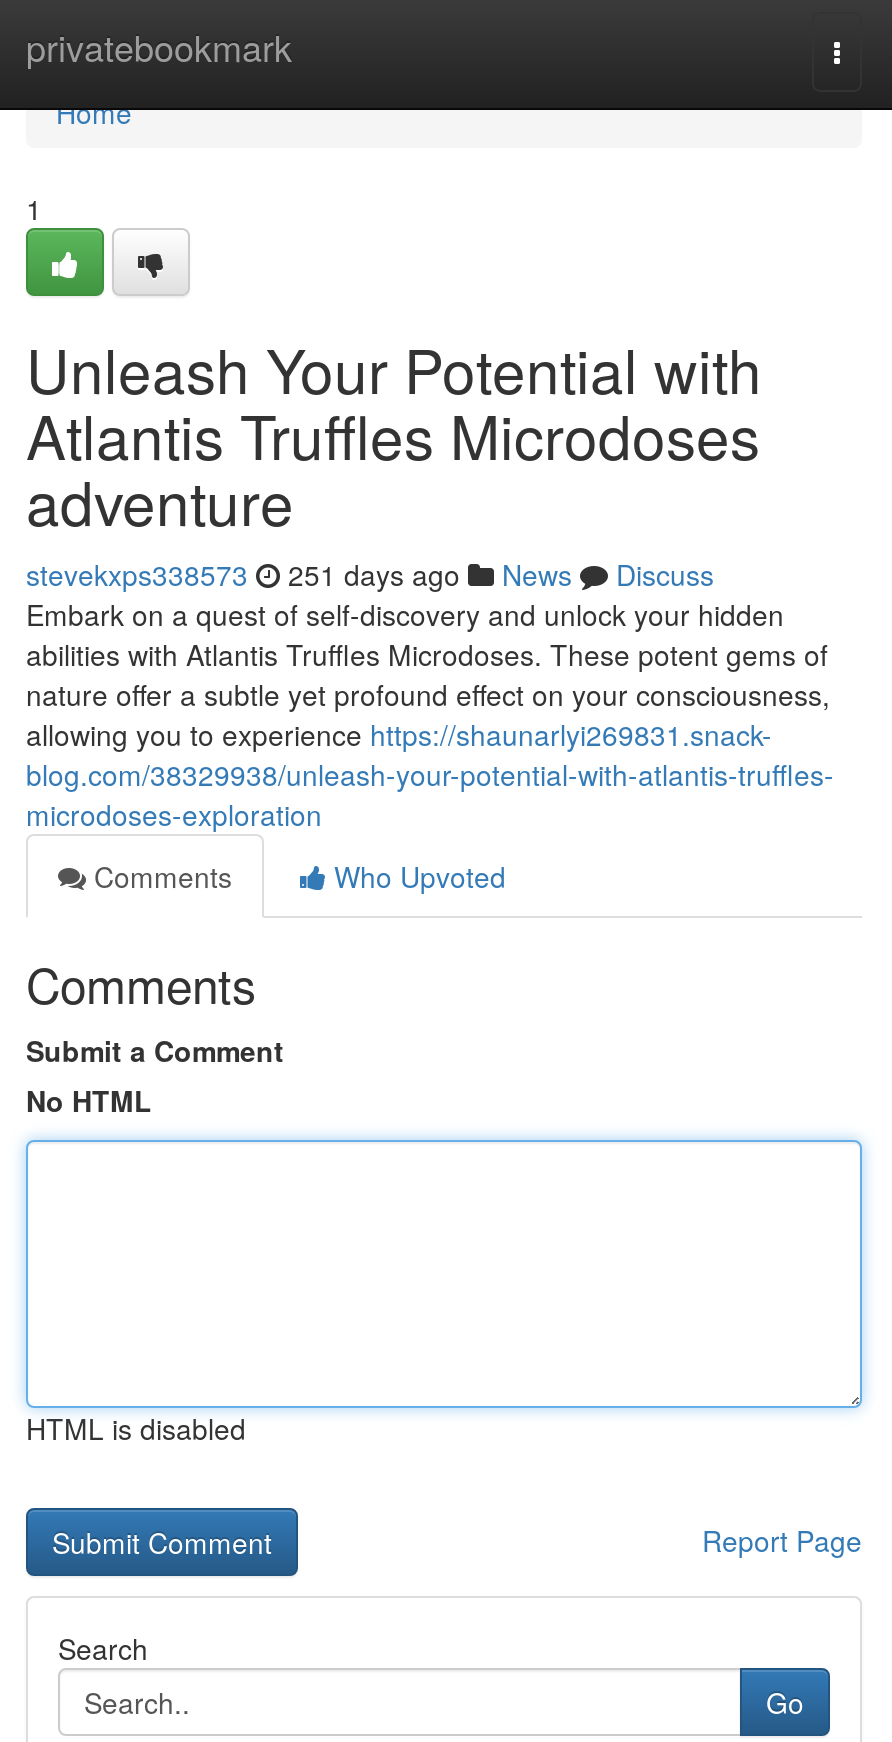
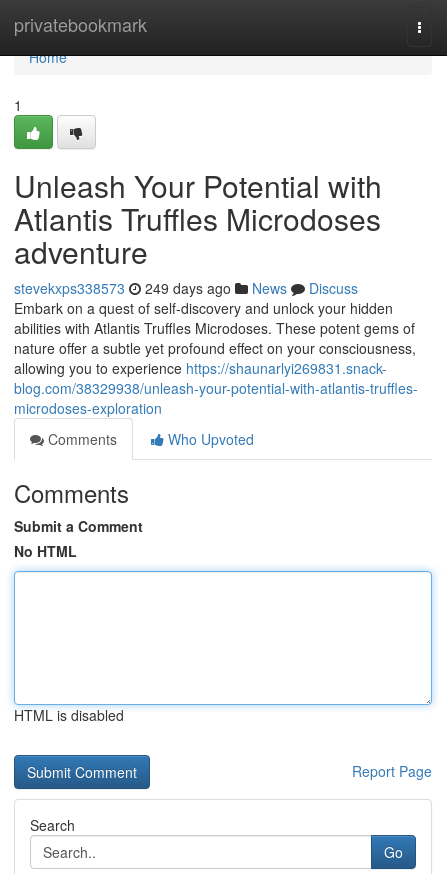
[26,554,714,594] stevekxps338573 251 days ago News Discuss -> [14,278,358,298] stevekxps338573 249 days ago News Discuss

